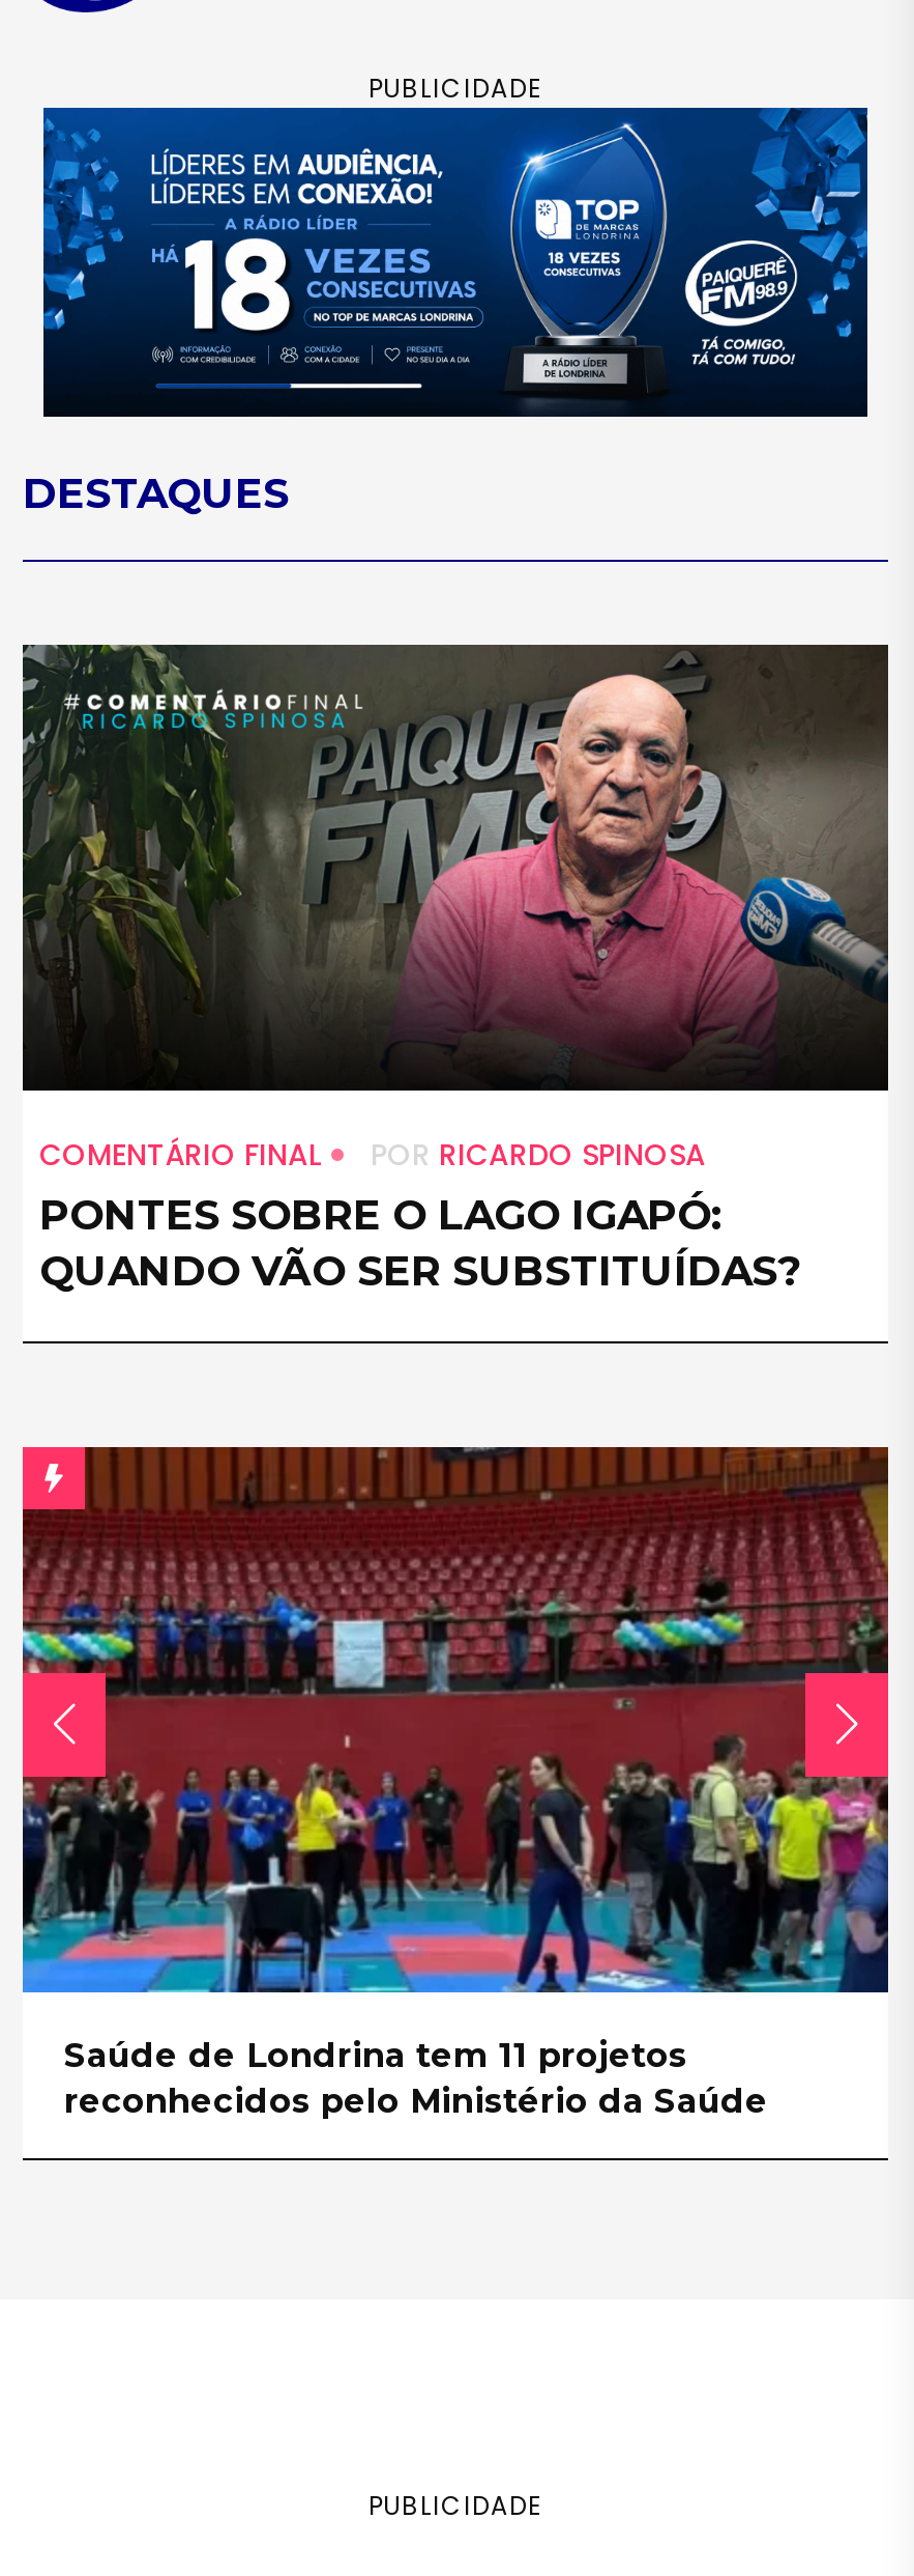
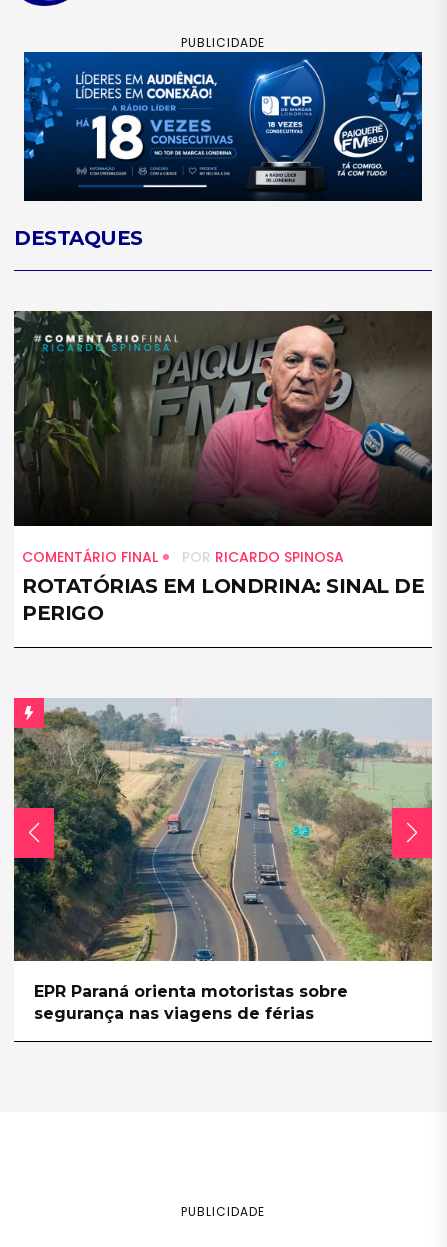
[39,1190,801,1296] PONTES SOBRE O LAGO IGAPÓ: | QUANDO VÃO SER SUBSTITUÍDAS? -> [22,574,424,625] ROTATÓRIAS EM LONDRINA: SINAL DE | PERIGO
[21,1445,890,2121] [image] | Saúde de Londrina tem 11 projetos | reconhecidos pelo Ministério da Saúde -> [13,698,433,1023] [image] | EPR Paraná orienta motoristas sobre | segurança nas viagens de férias

